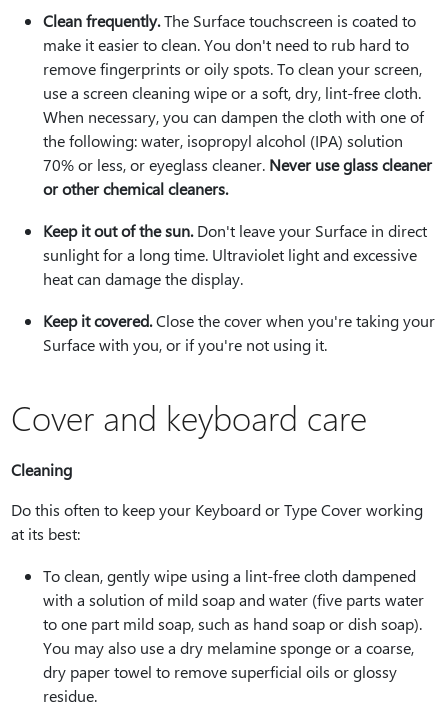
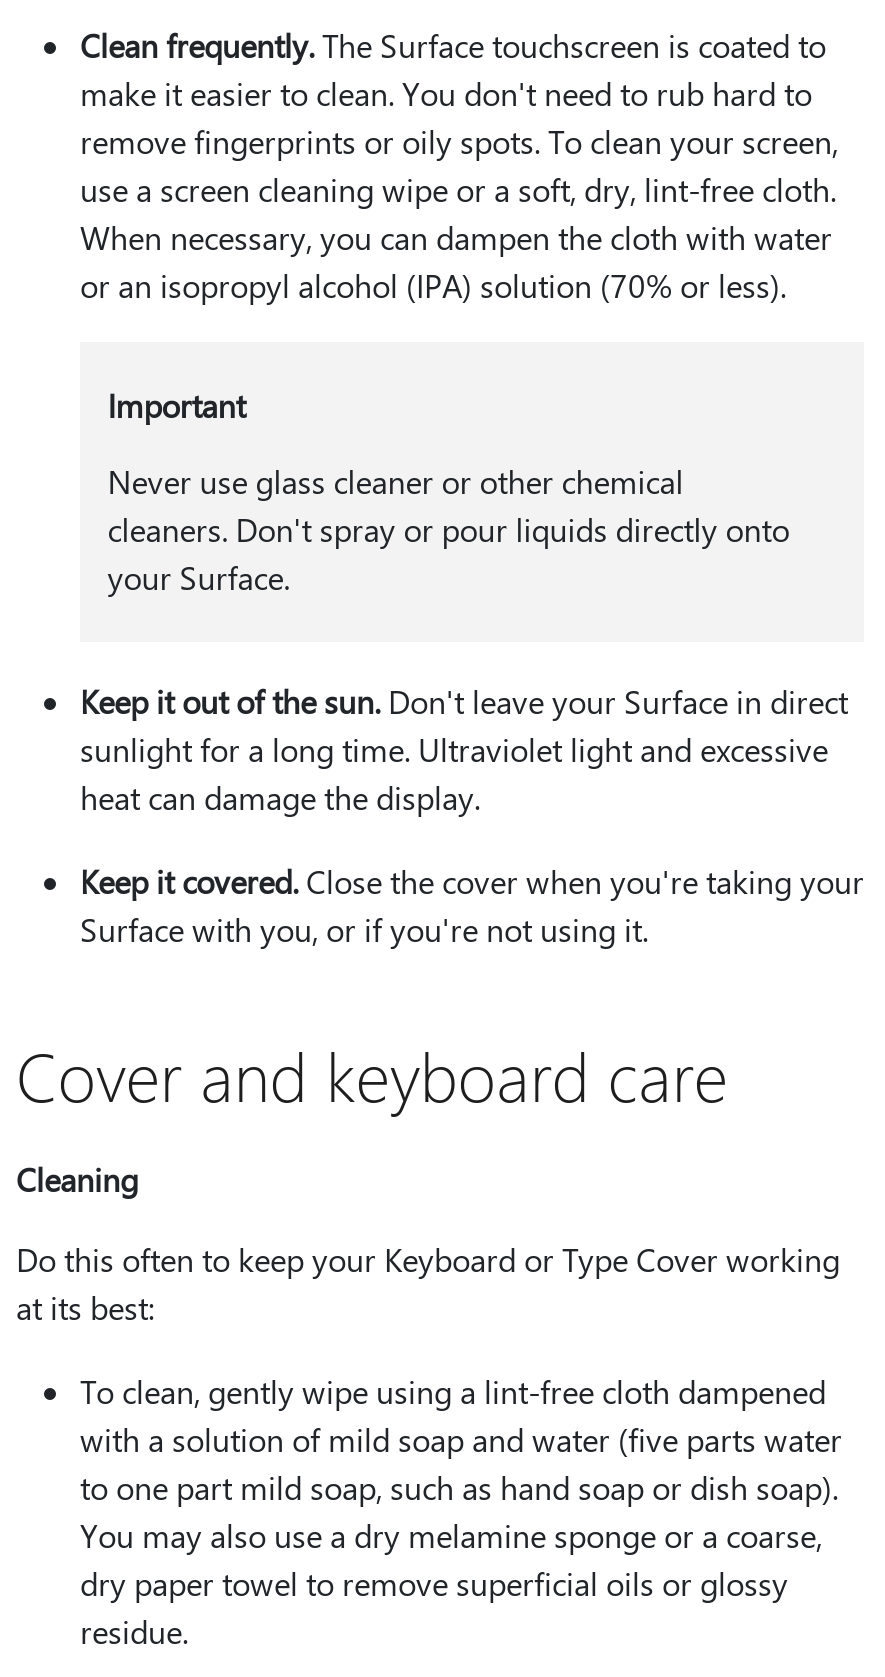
[43,106,432,199] When necessary, you can dampen the cloth with one of | the following: water, isopropyl alcohol (IPA) solution | 70% or less, or eyeglass cleaner. Never use glass cleaner | or other chemical cleaners. -> [80,216,832,598] When necessary, you can dampen the cloth with water | or an isopropyl alcohol (IPA) solution (70% or less). | Important | Never use glass cleaner or other chemical | cleaners. Don't spray or pour liquids directly onto | your Surface.

